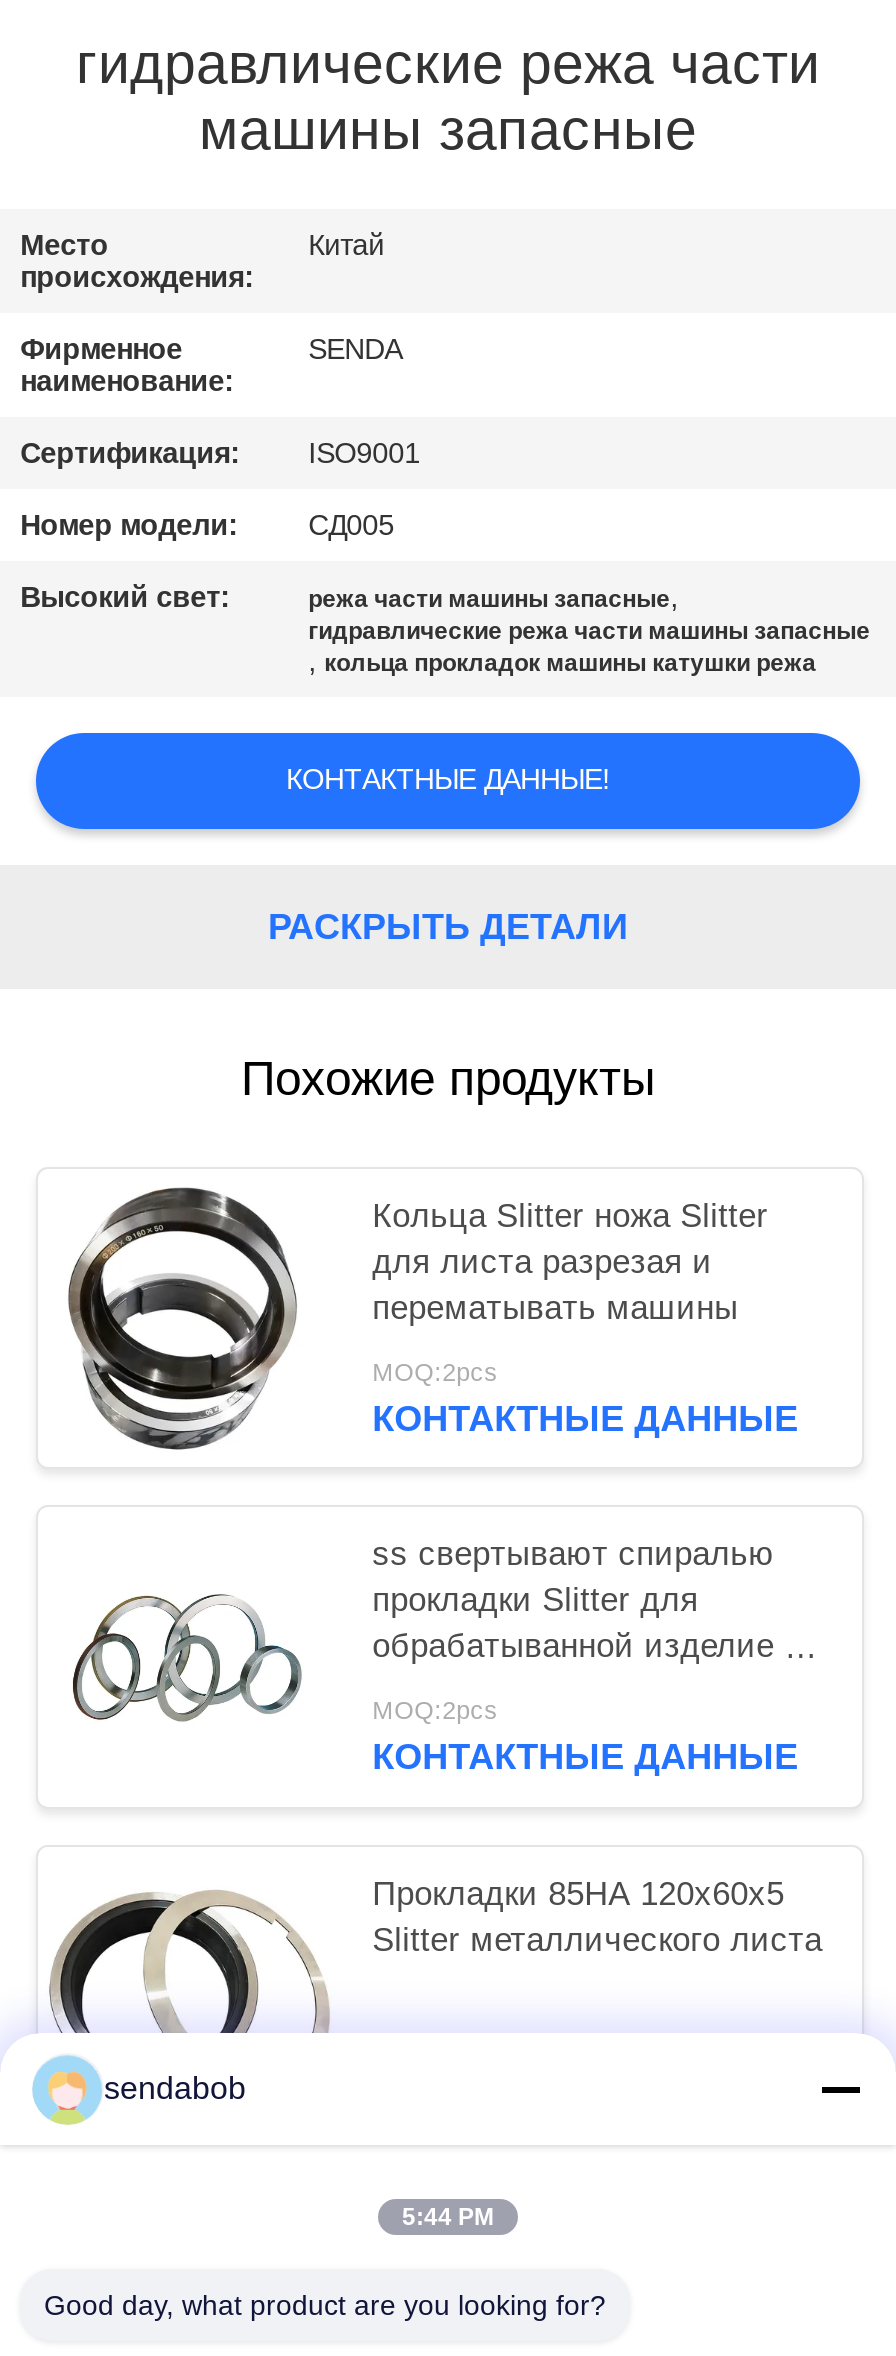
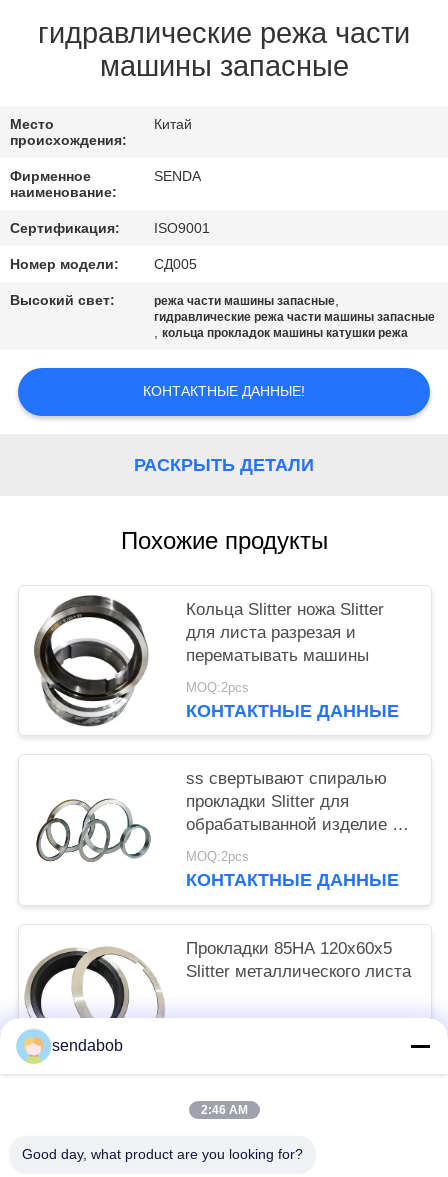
[402,2203,494,2231] 5:44 PM -> [200,1103,247,1117] 2:46 AM

